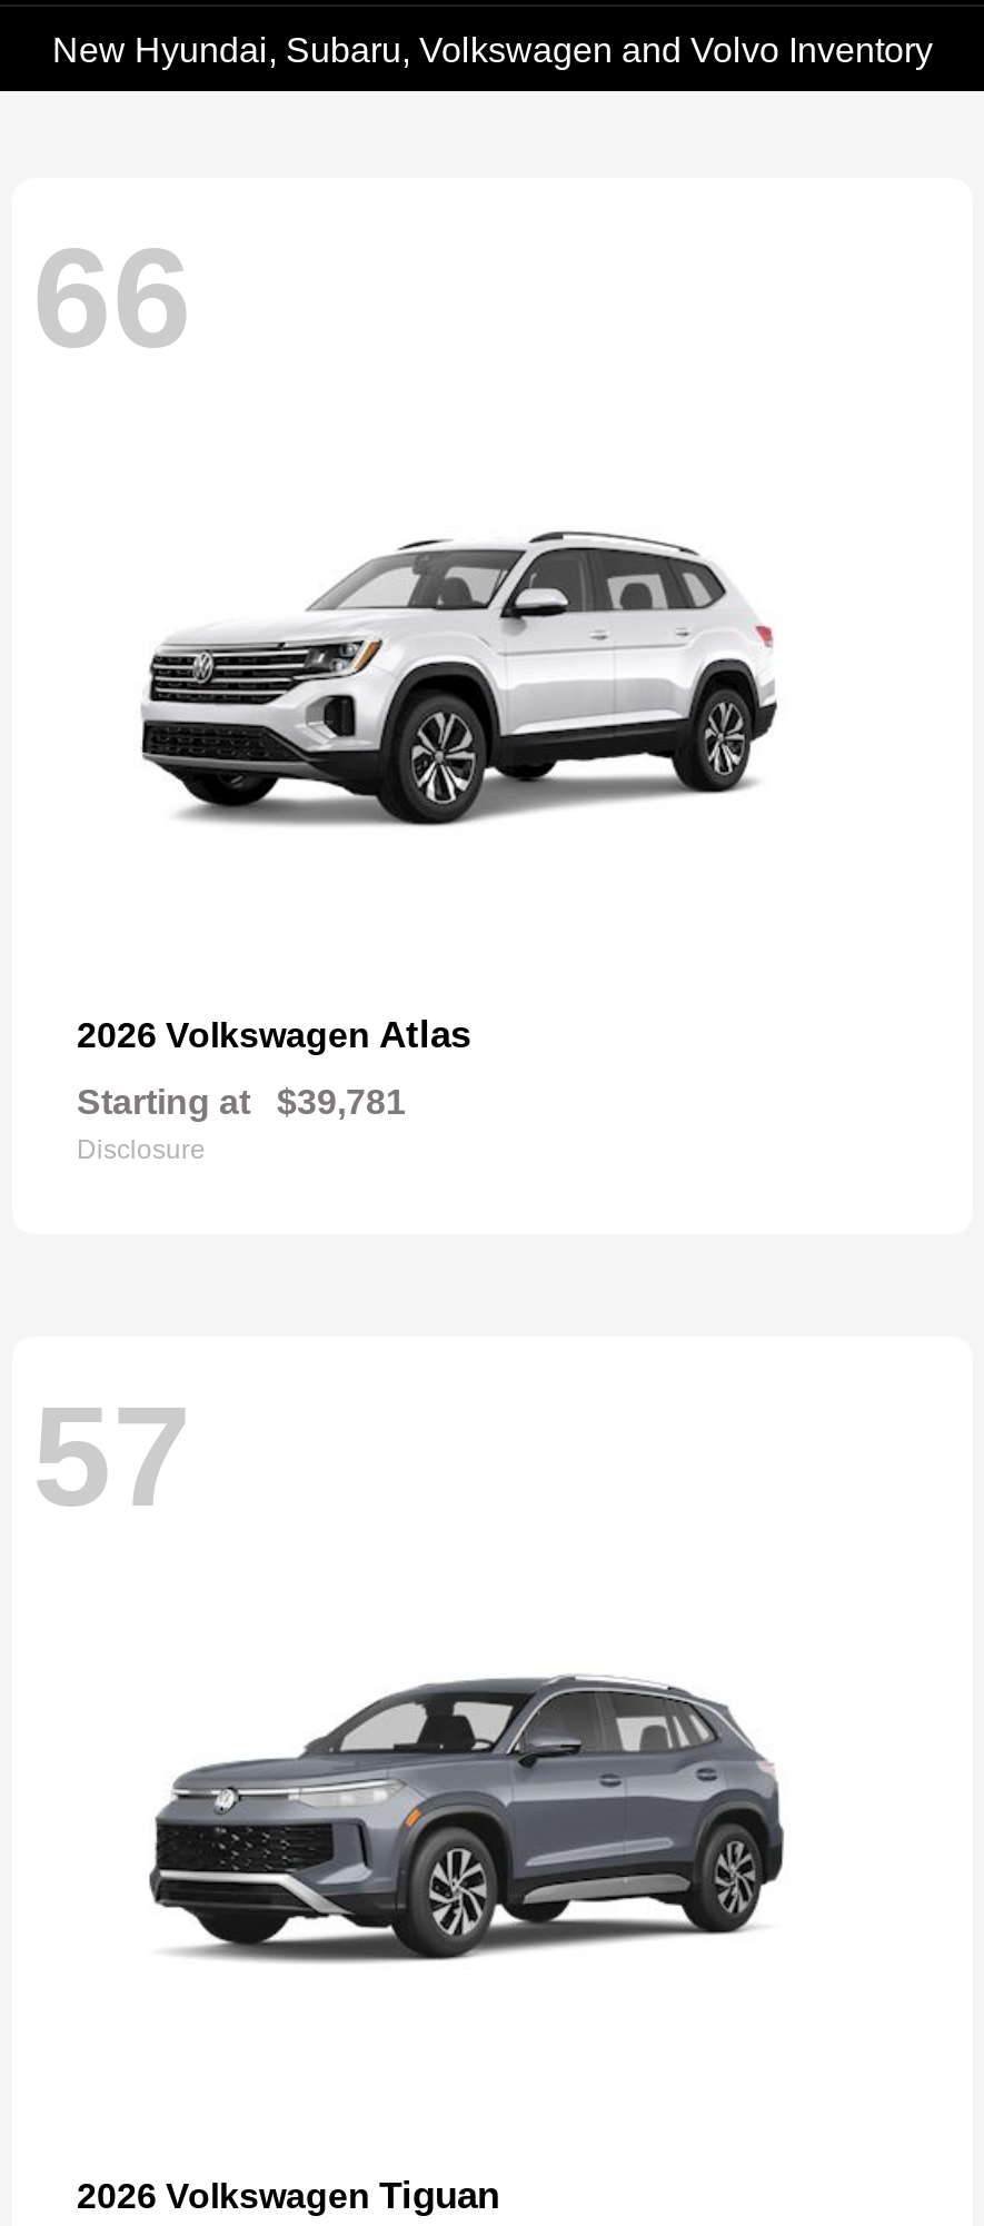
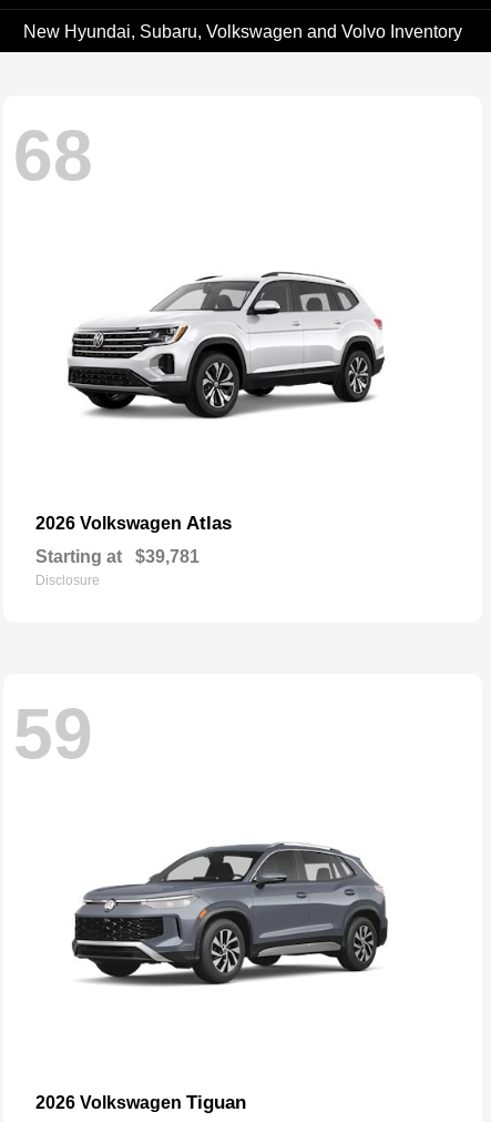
[32,217,192,377] 66 -> [13,115,93,195] 68
[32,1377,192,1537] 57 -> [13,694,93,774] 59

